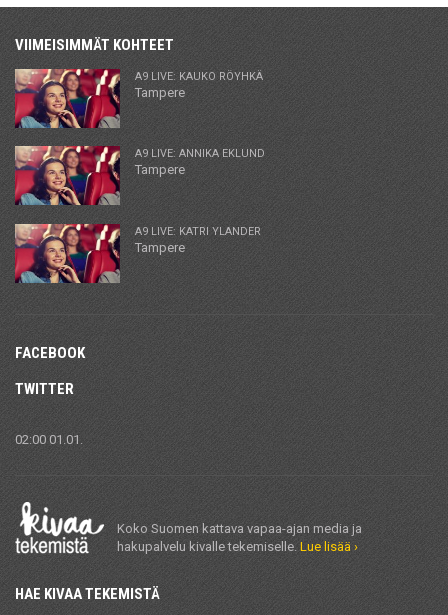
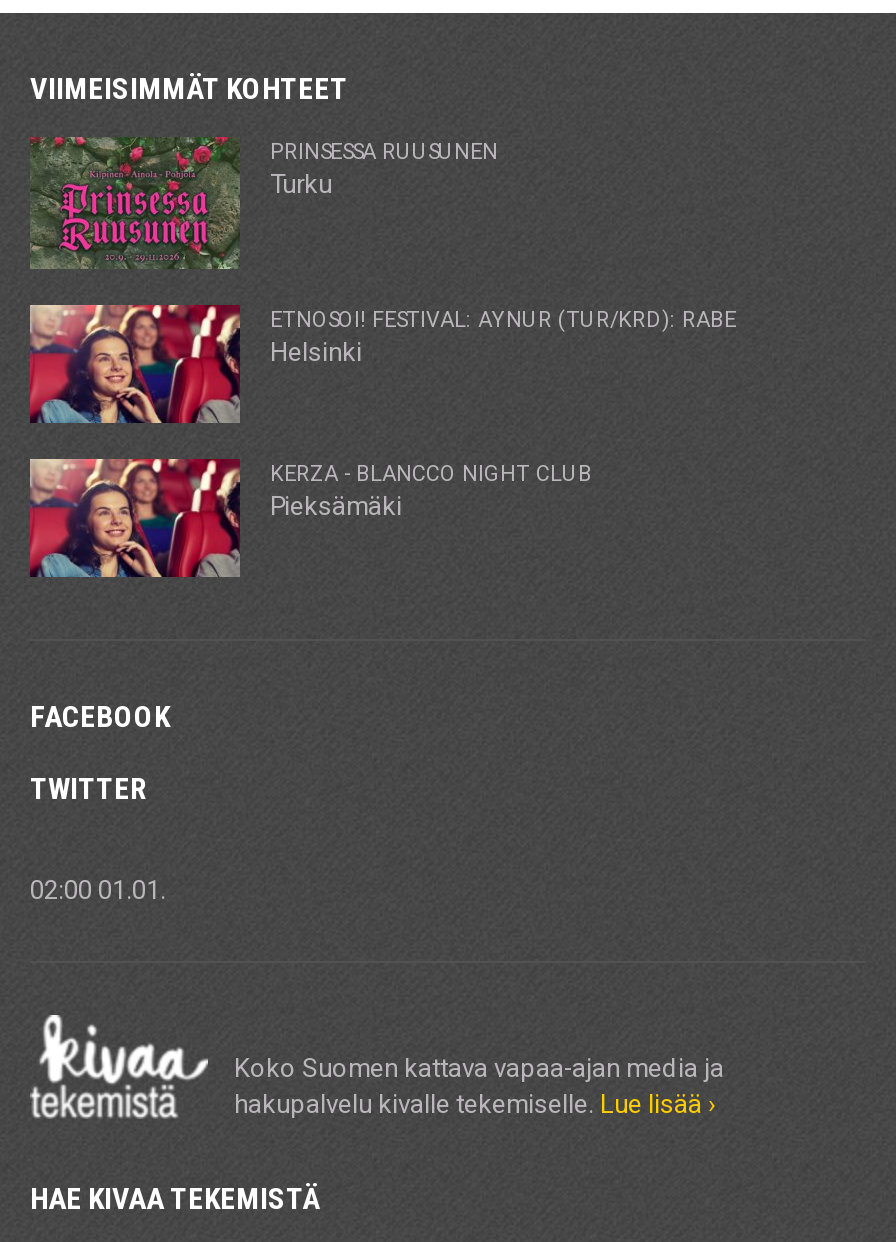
[14,68,263,129] [image] | A9 LIVE: KAUKO RÖYHKÄ | Tampere -> [30,137,498,269] [image] | PRINSESSA RUUSUNEN | Turku
[135,147,265,177] A9 LIVE: ANNIKA EKLUND | Tampere -> [270,307,736,367] ETNOSOI! FESTIVAL: AYNUR (TUR/KRD): RABE | Helsinki
[135,225,261,255] A9 LIVE: KATRI YLANDER | Tampere -> [270,461,592,521] KERZA - BLANCCO NIGHT CLUB | Pieksämäki

